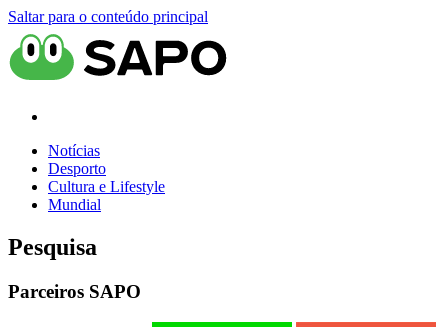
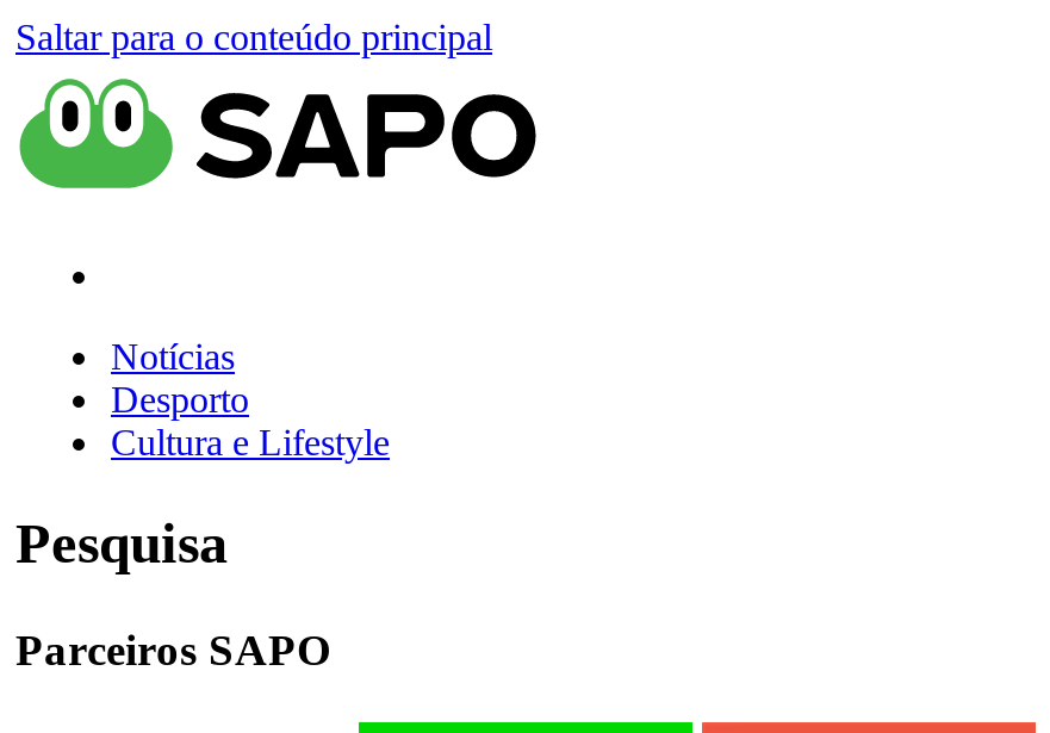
[48,196,101,213] Mundial -> none

